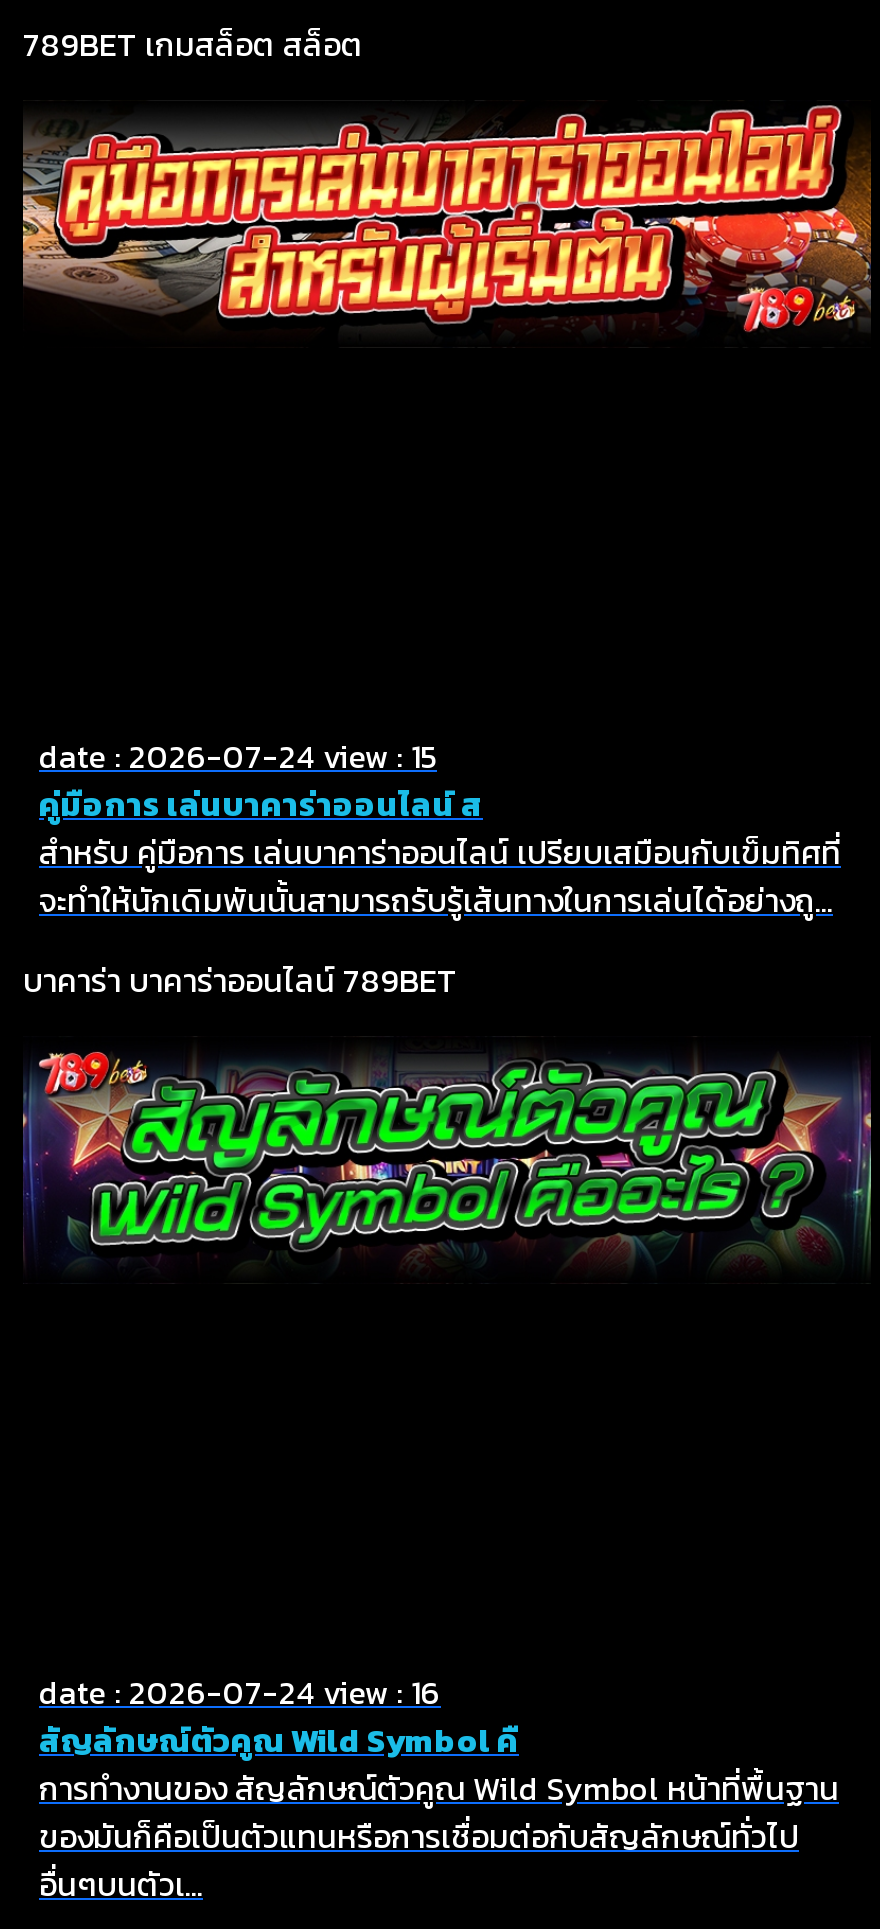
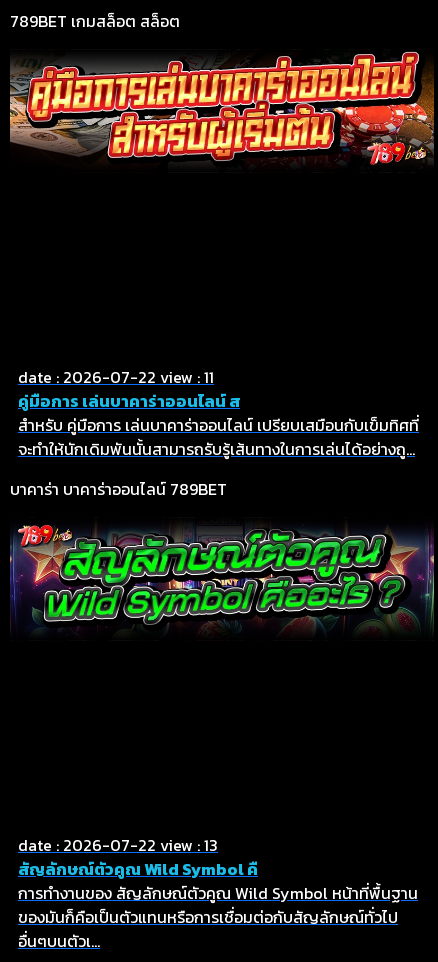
[39,731,437,779] date : 2026-07-24 view : 15 -> [18,364,214,388] date : 2026-07-22 view : 11
[39,1667,441,1715] date : 2026-07-24 view : 16 -> [18,832,218,856] date : 2026-07-22 view : 13

